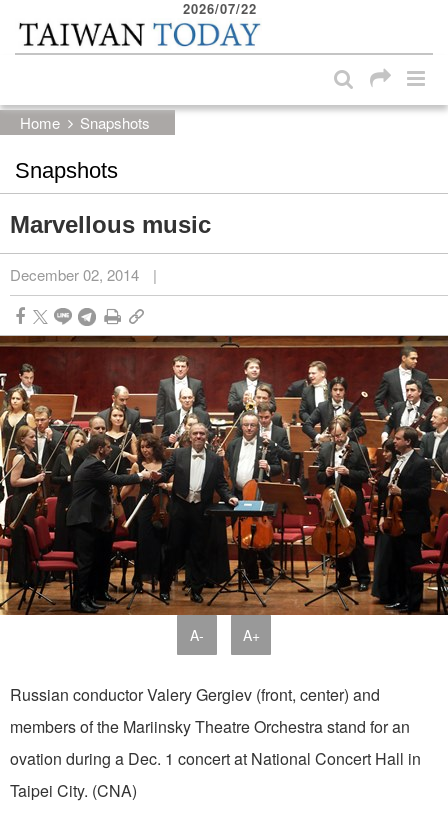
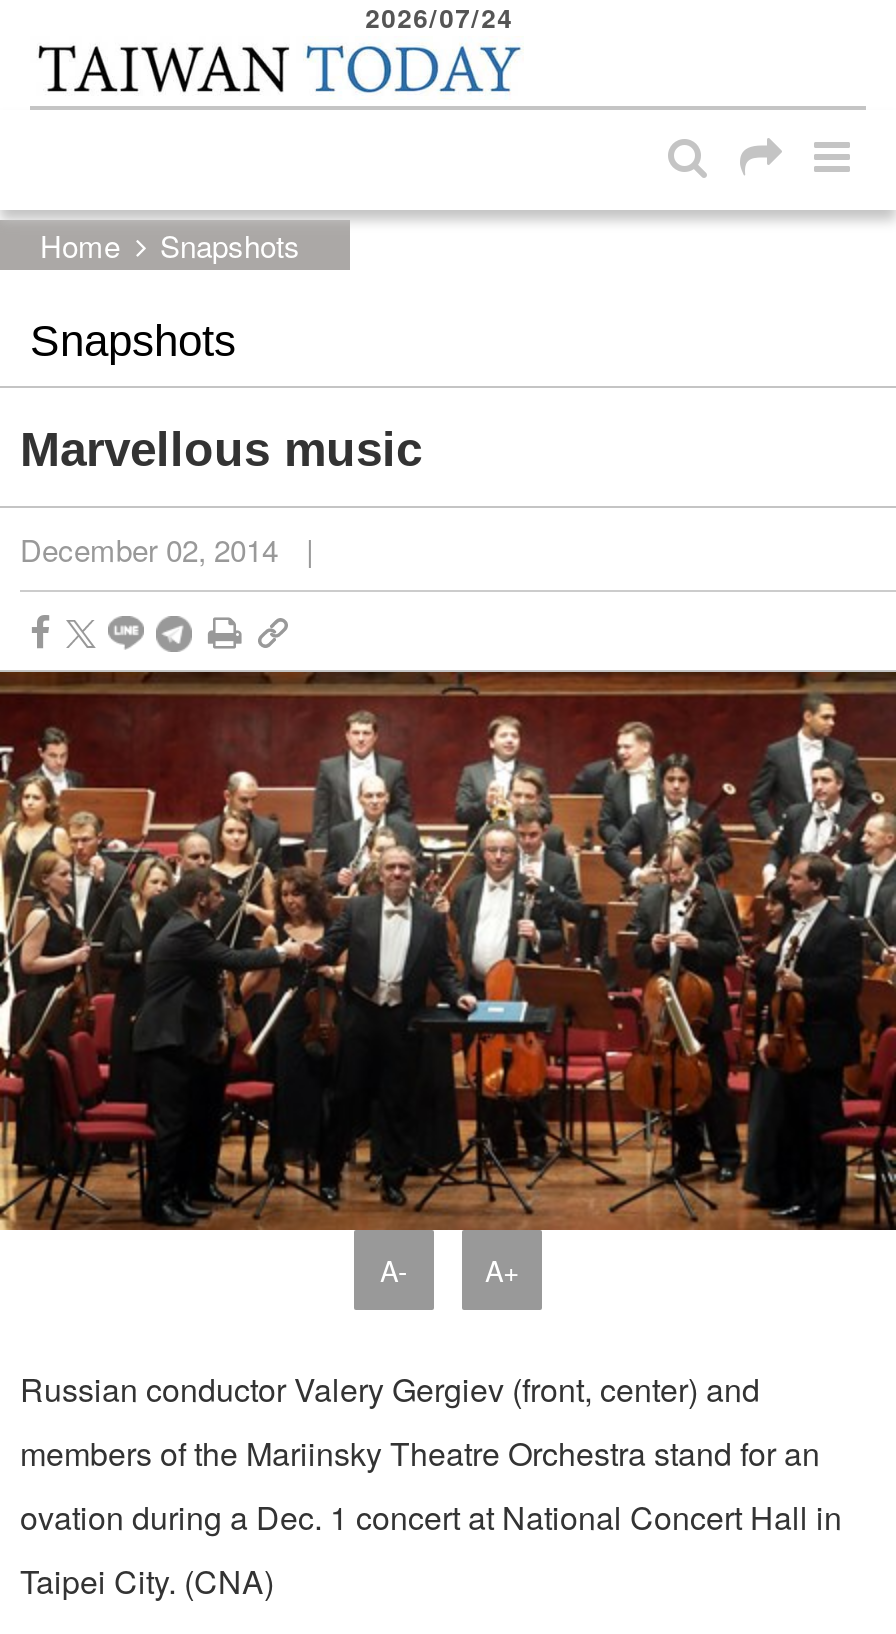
[183,0,257,18] 2026/07/22 -> [365,0,513,36] 2026/07/24

